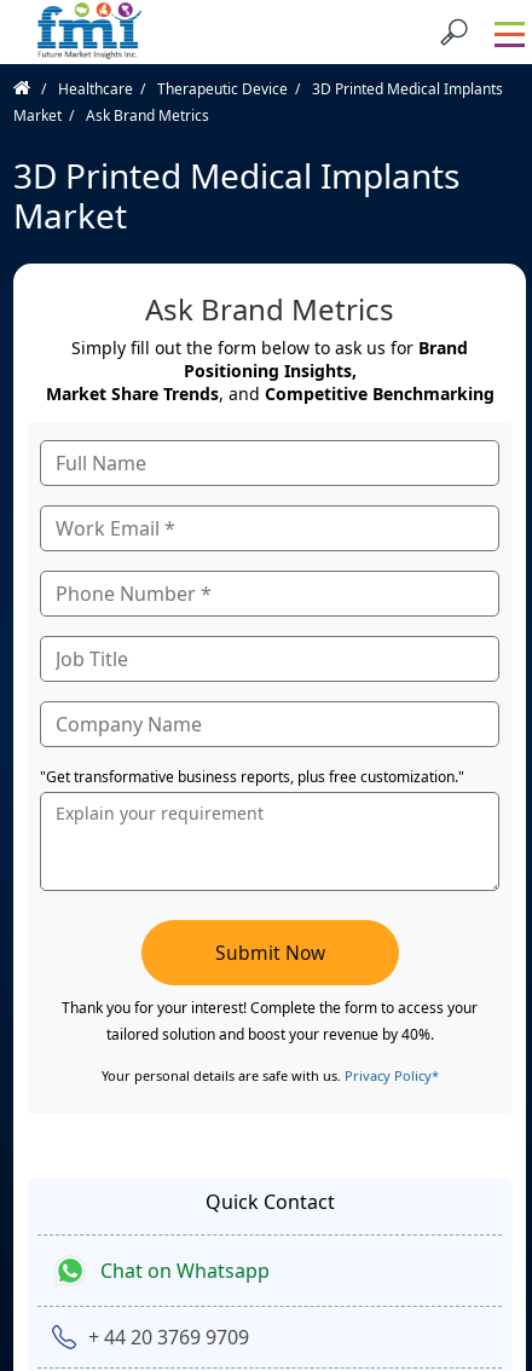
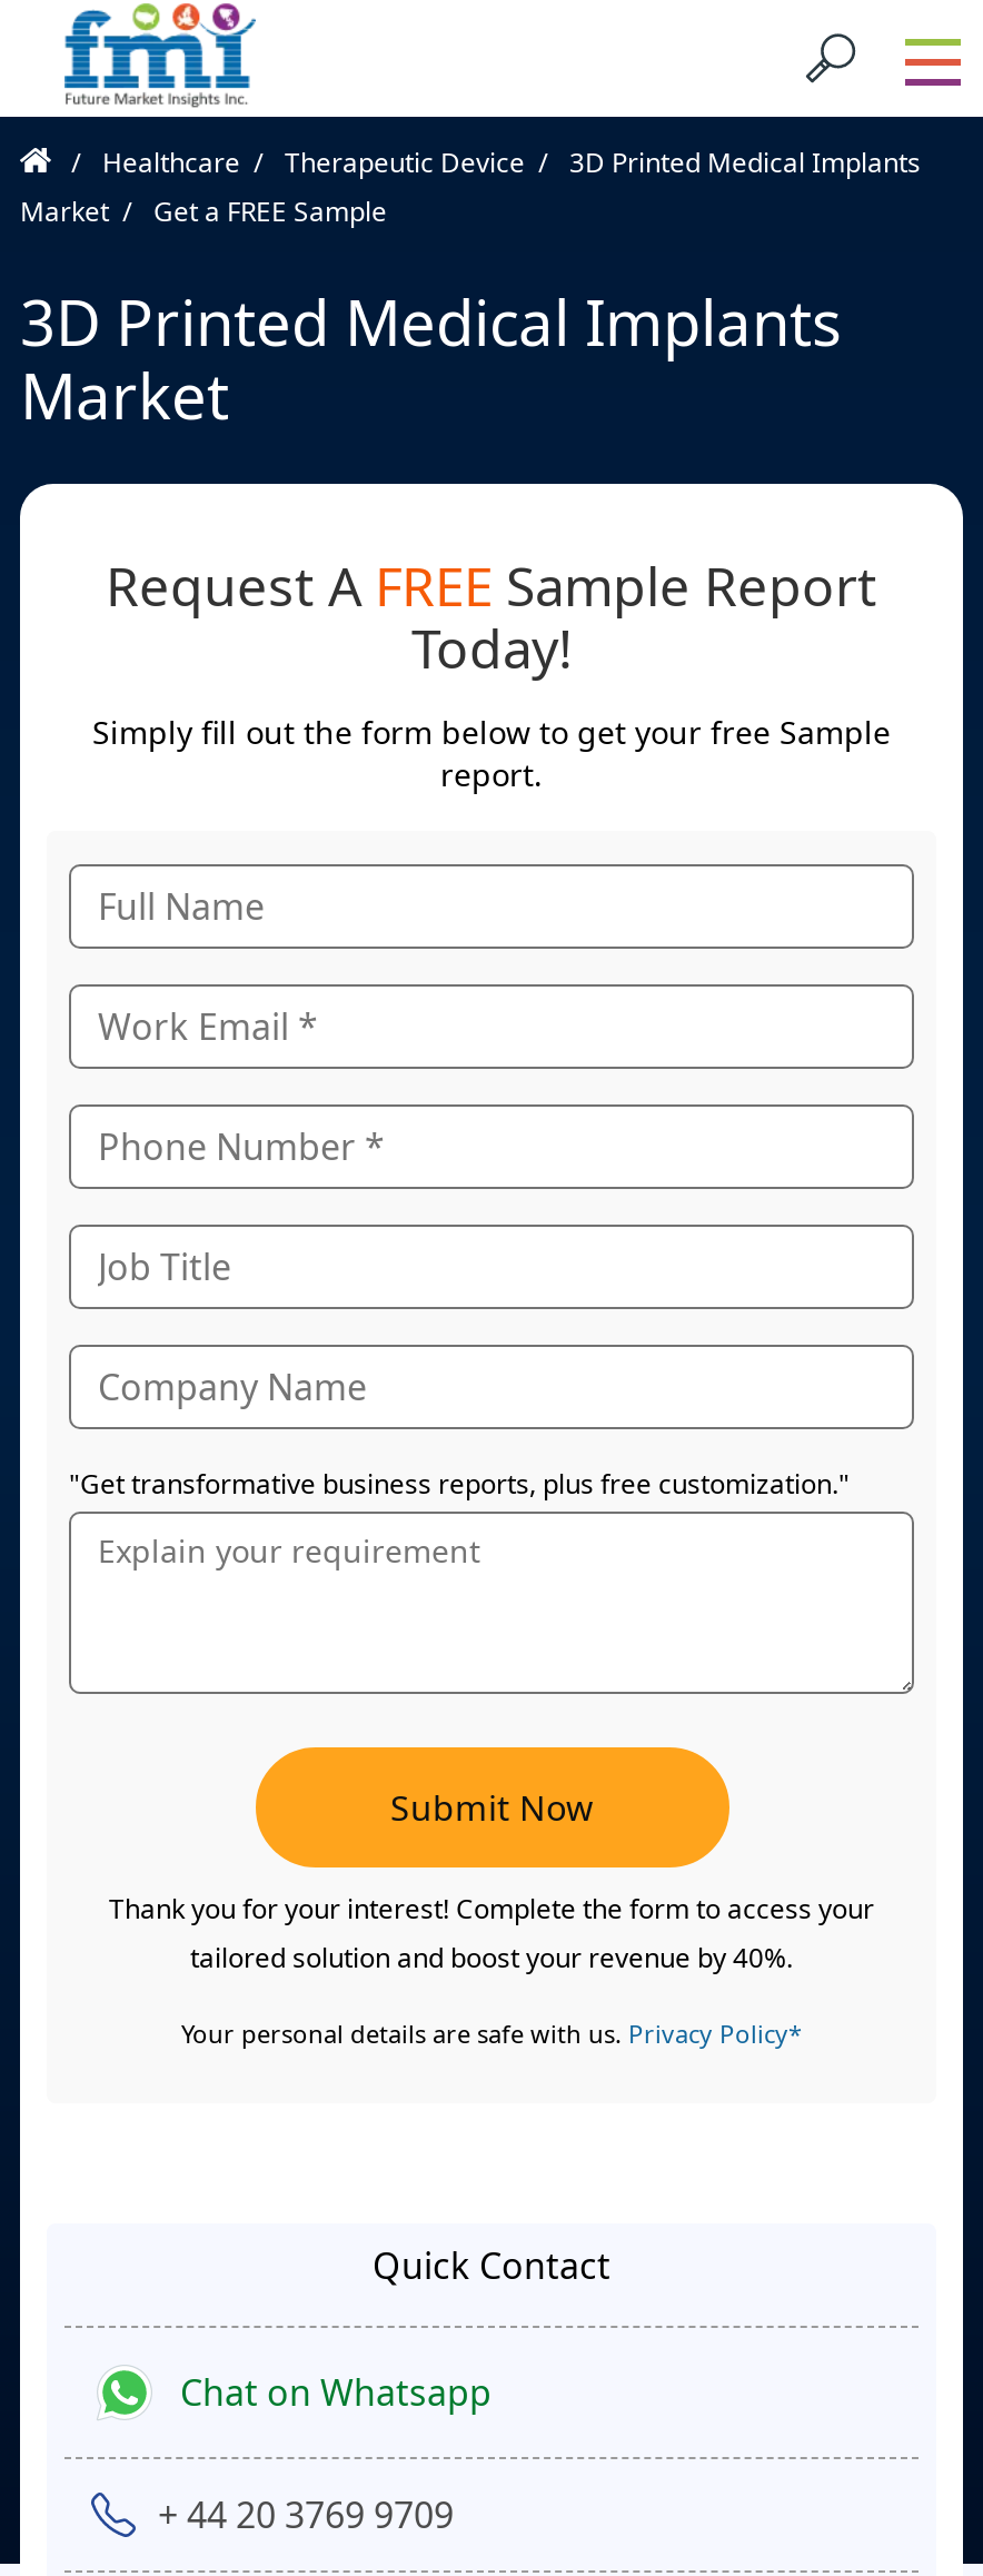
[86,105,209,126] Ask Brand Metrics -> [153,192,387,230] Get a FREE Sample
[45,289,494,405] Ask Brand Metrics | Simply fill out the form below to ask us for Brand | Positioning Insights, | Market Share Trends, and Competitive Benchmarking -> [92,548,891,795] Request A FREE Sample Report | Today! | Simply fill out the form below to get your free Sample | report.

